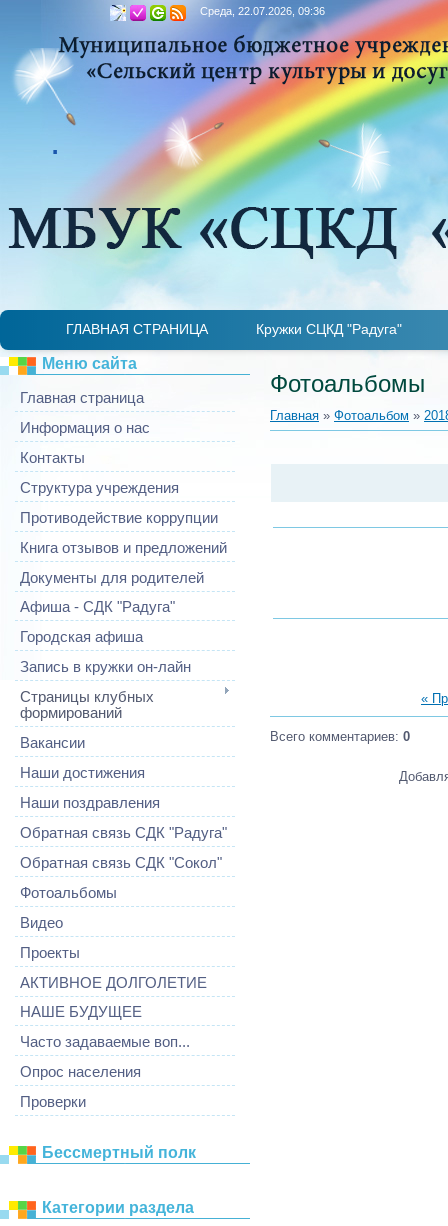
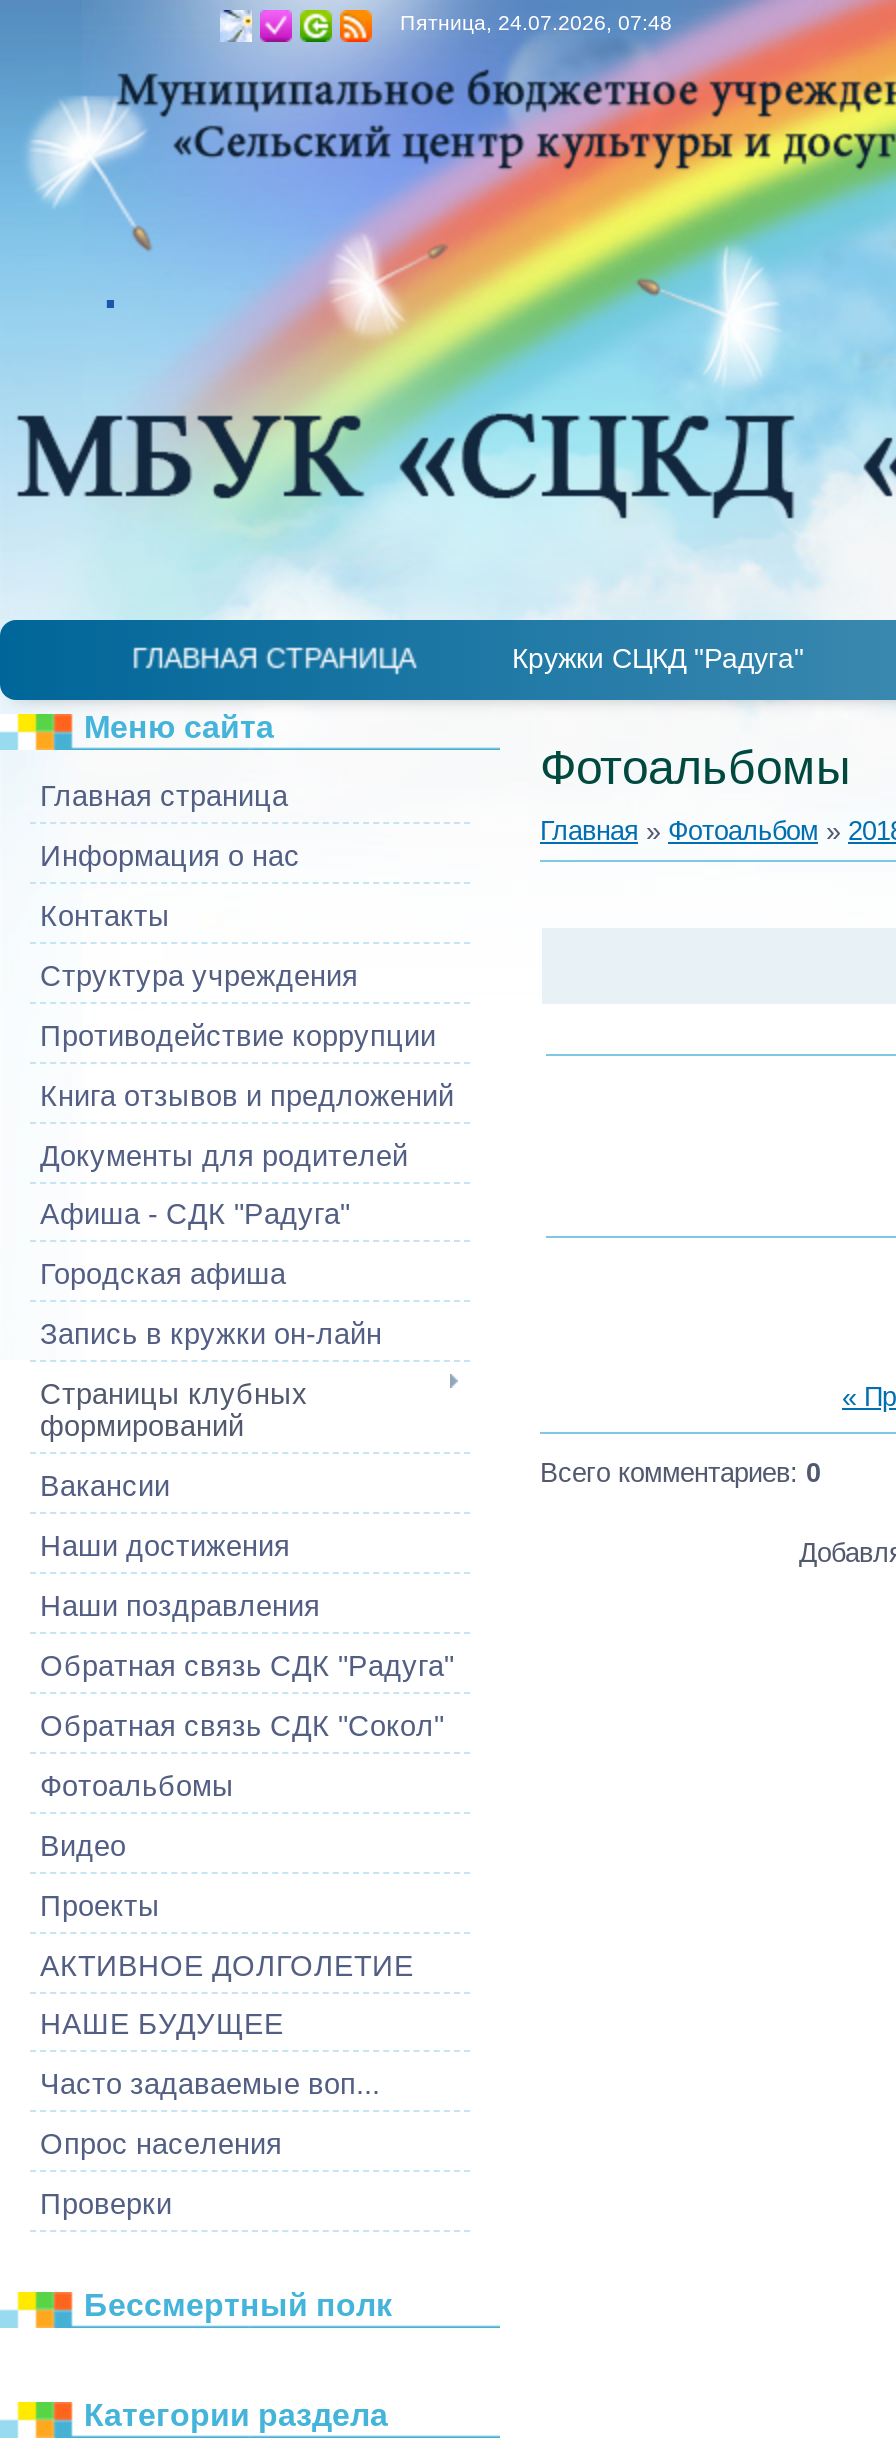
[200,5,325,17] Среда, 22.07.2026, 09:36 -> [400,10,672,34] Пятница, 24.07.2026, 07:48

